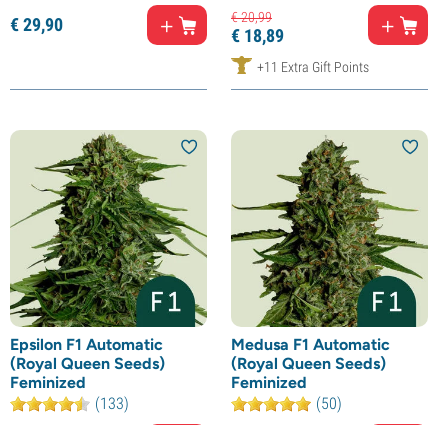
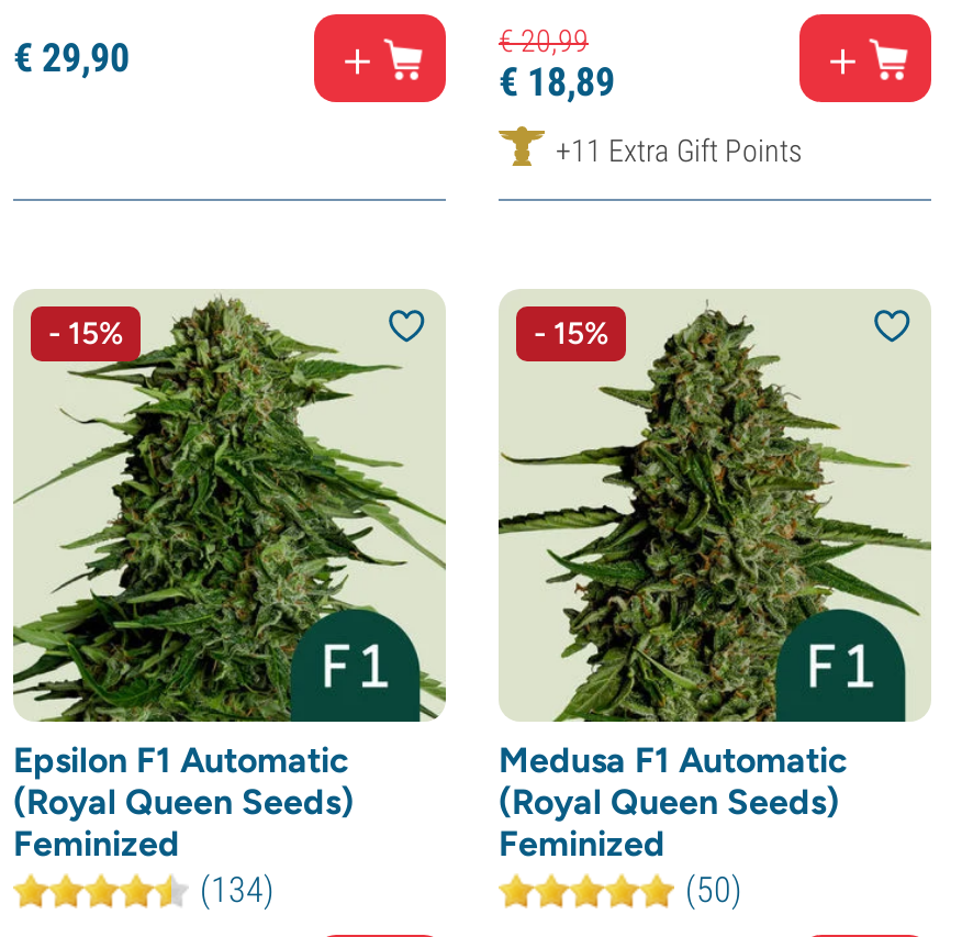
none -> [48,315,123,353] - 15%
none -> [534,315,608,353] - 15%
[95,394,129,413] (133) -> [200,869,275,911] (134)

